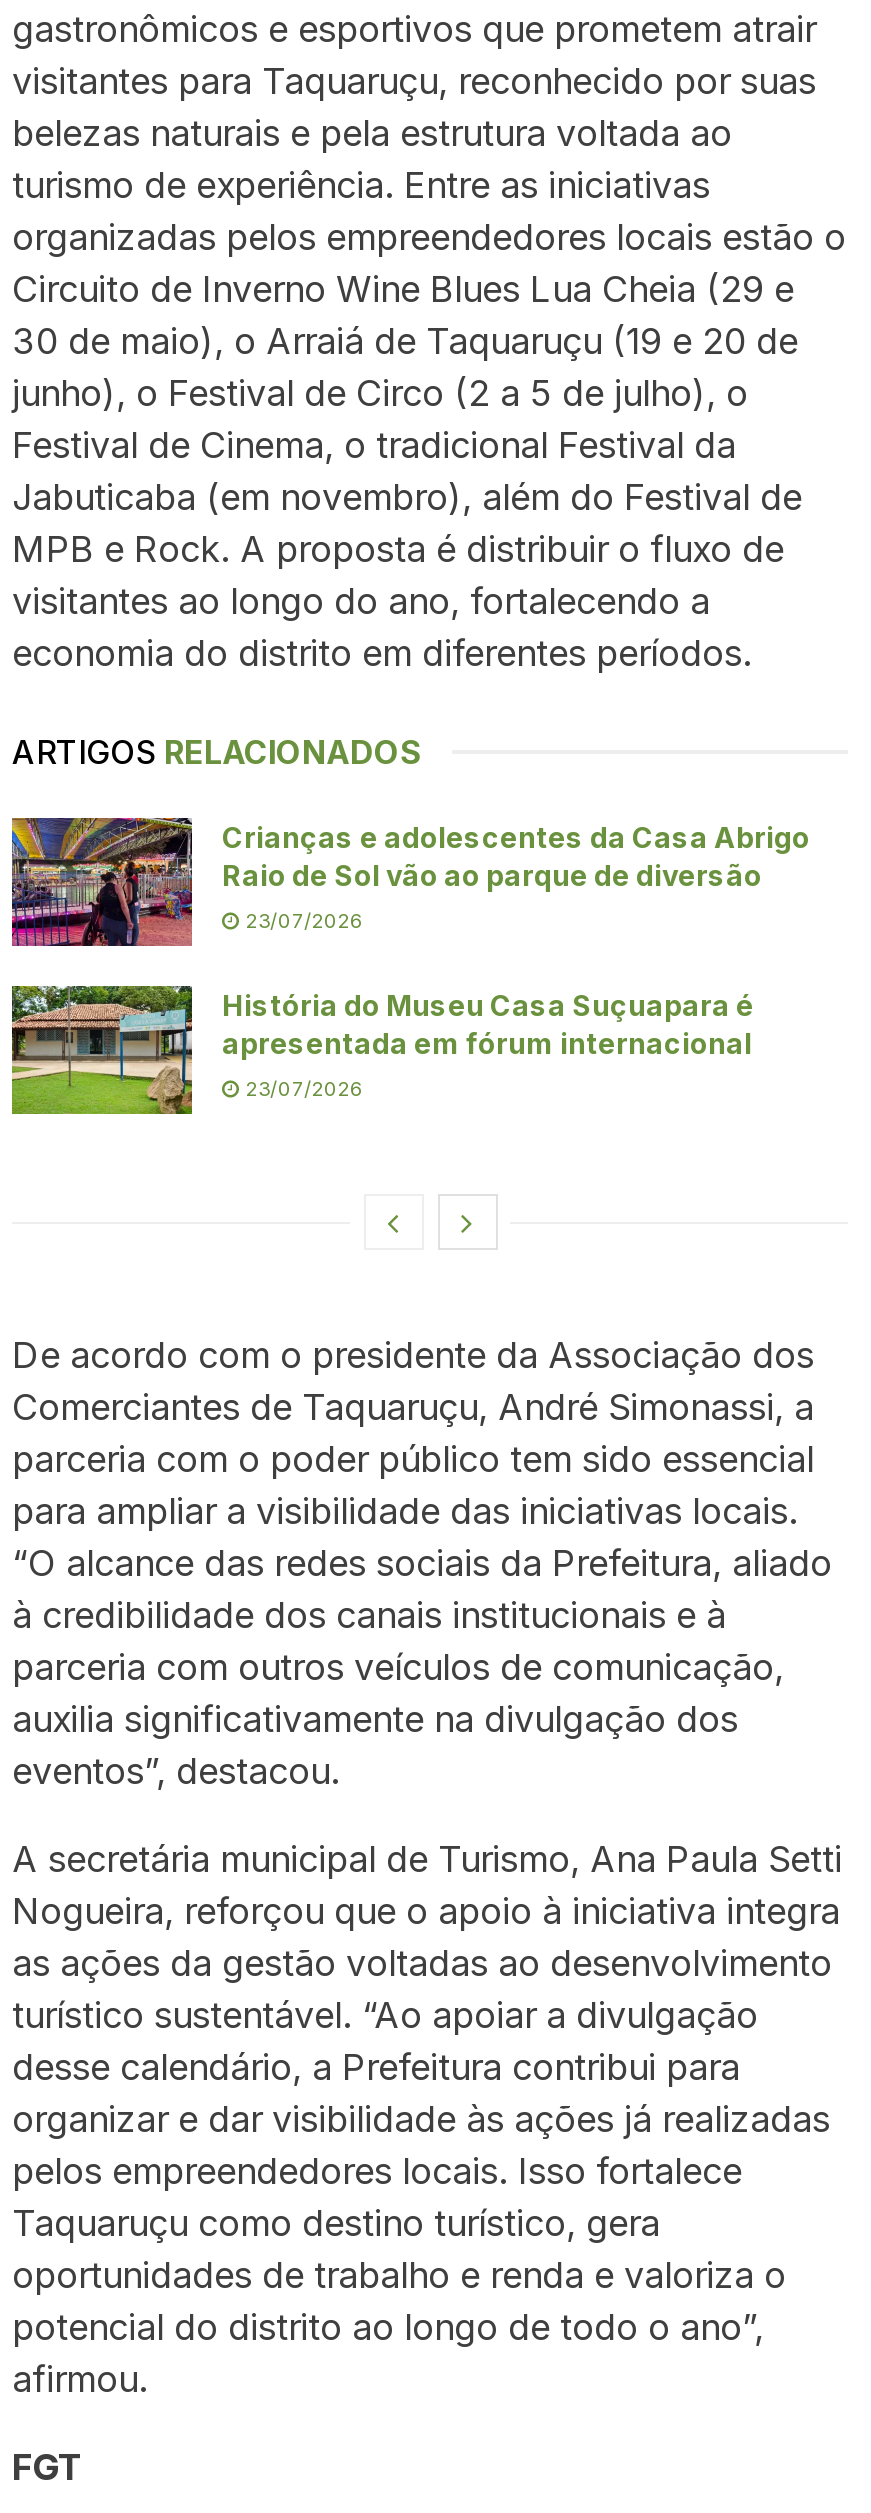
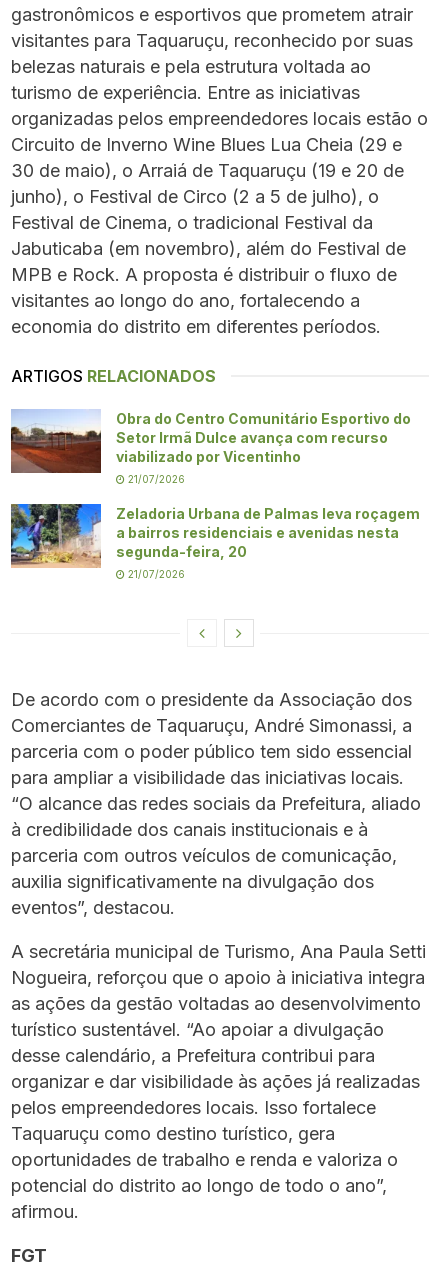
[10,816,810,948] [image] | Crianças e adolescentes da Casa Abrigo | Raio de Sol vão ao parque de diversão -> [10,409,411,474] [image] | Obra do Centro Comunitário Esportivo do | Setor Irmã Dulce avança com recurso | viabilizado por Vicentinho
[240,907,364,931] 23/07/2026 -> [125,472,185,484] 21/07/2026
[10,982,754,1116] [image] | História do Museu Casa Suçuapara é | apresentada em fórum internacional -> [10,503,420,569] [image] | Zeladoria Urbana de Palmas leva roçagem | a bairros residenciais e avenidas nesta | segunda-feira, 20
[240,1076,364,1100] 23/07/2026 -> [125,567,185,579] 21/07/2026

